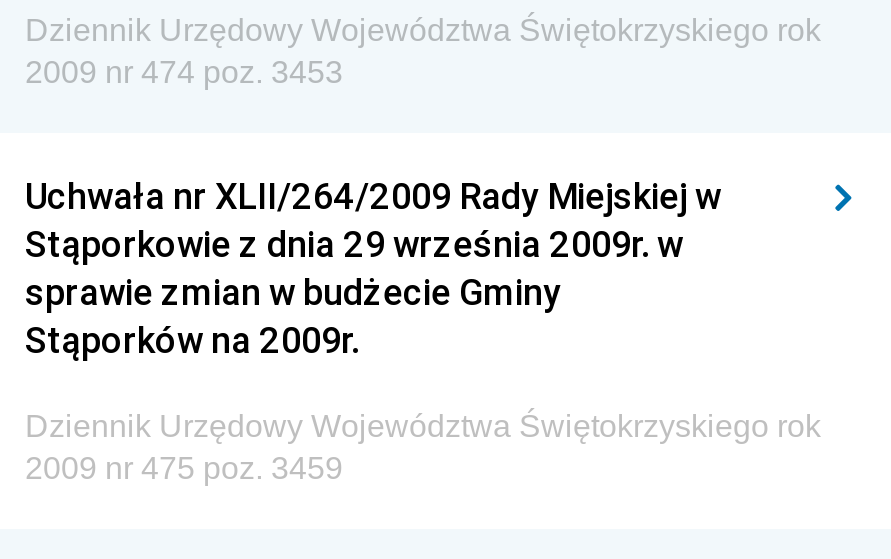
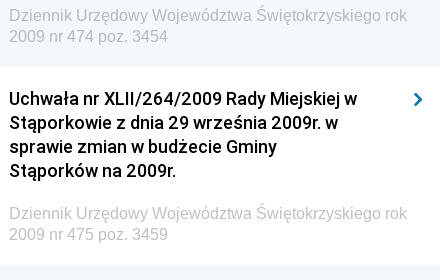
[25,55,343,89] 2009 nr 474 poz. 3453 -> [9,28,168,45] 2009 nr 474 poz. 3454

